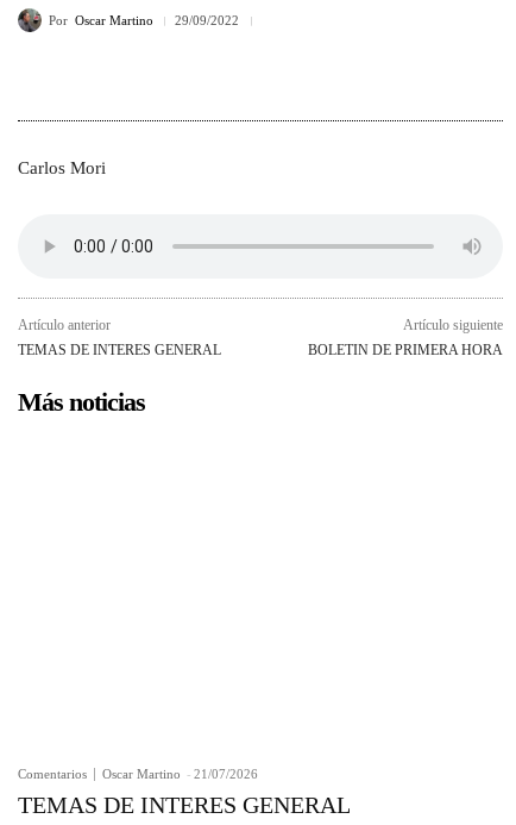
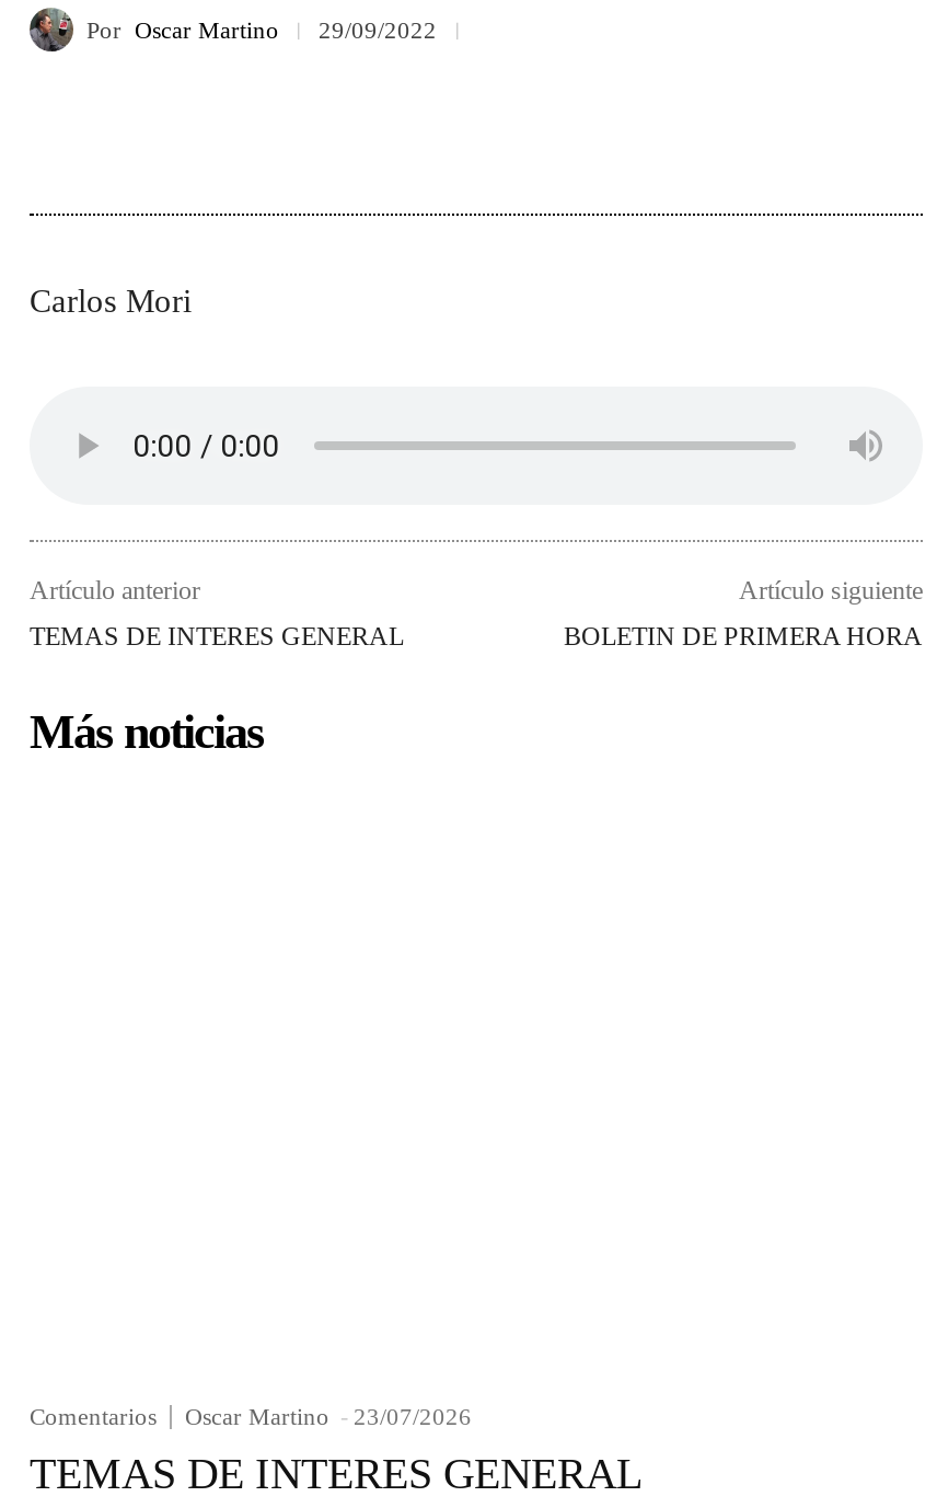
[102,767,258,782] Oscar Martino - 21/07/2026 -> [185,1404,472,1430] Oscar Martino - 23/07/2026

